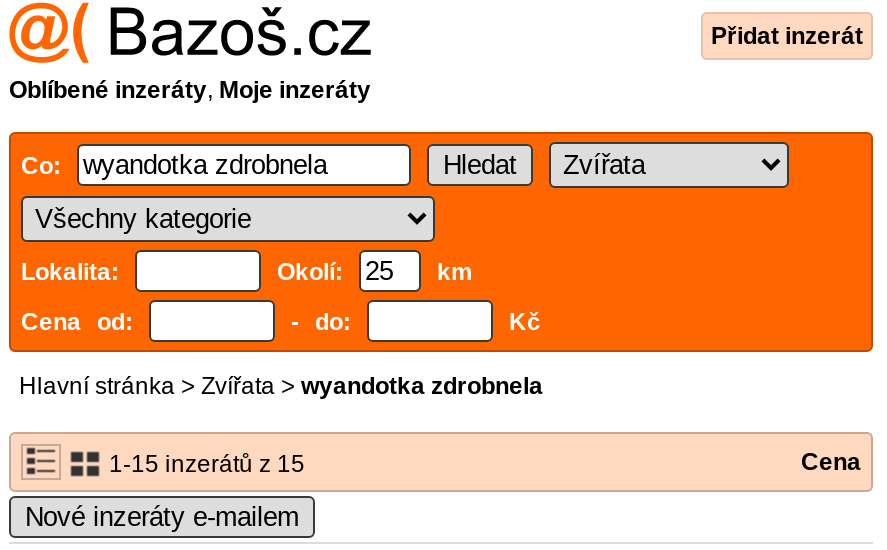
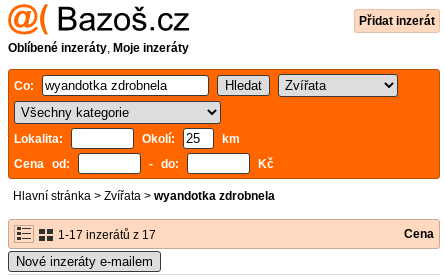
[103,450,305,478] 1-15 inzerátů z 15 -> [55,228,156,242] 1-17 inzerátů z 17

